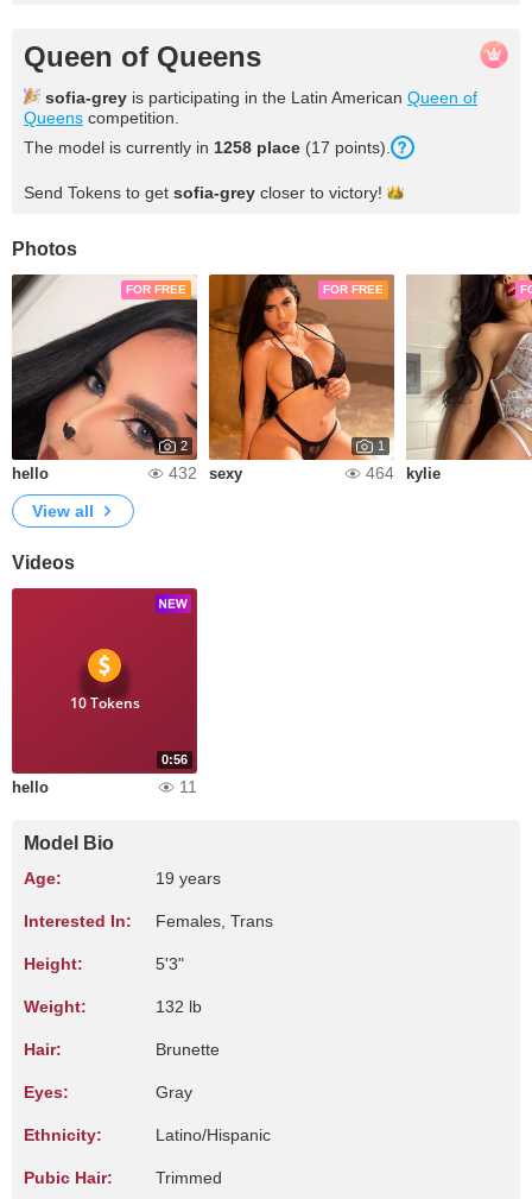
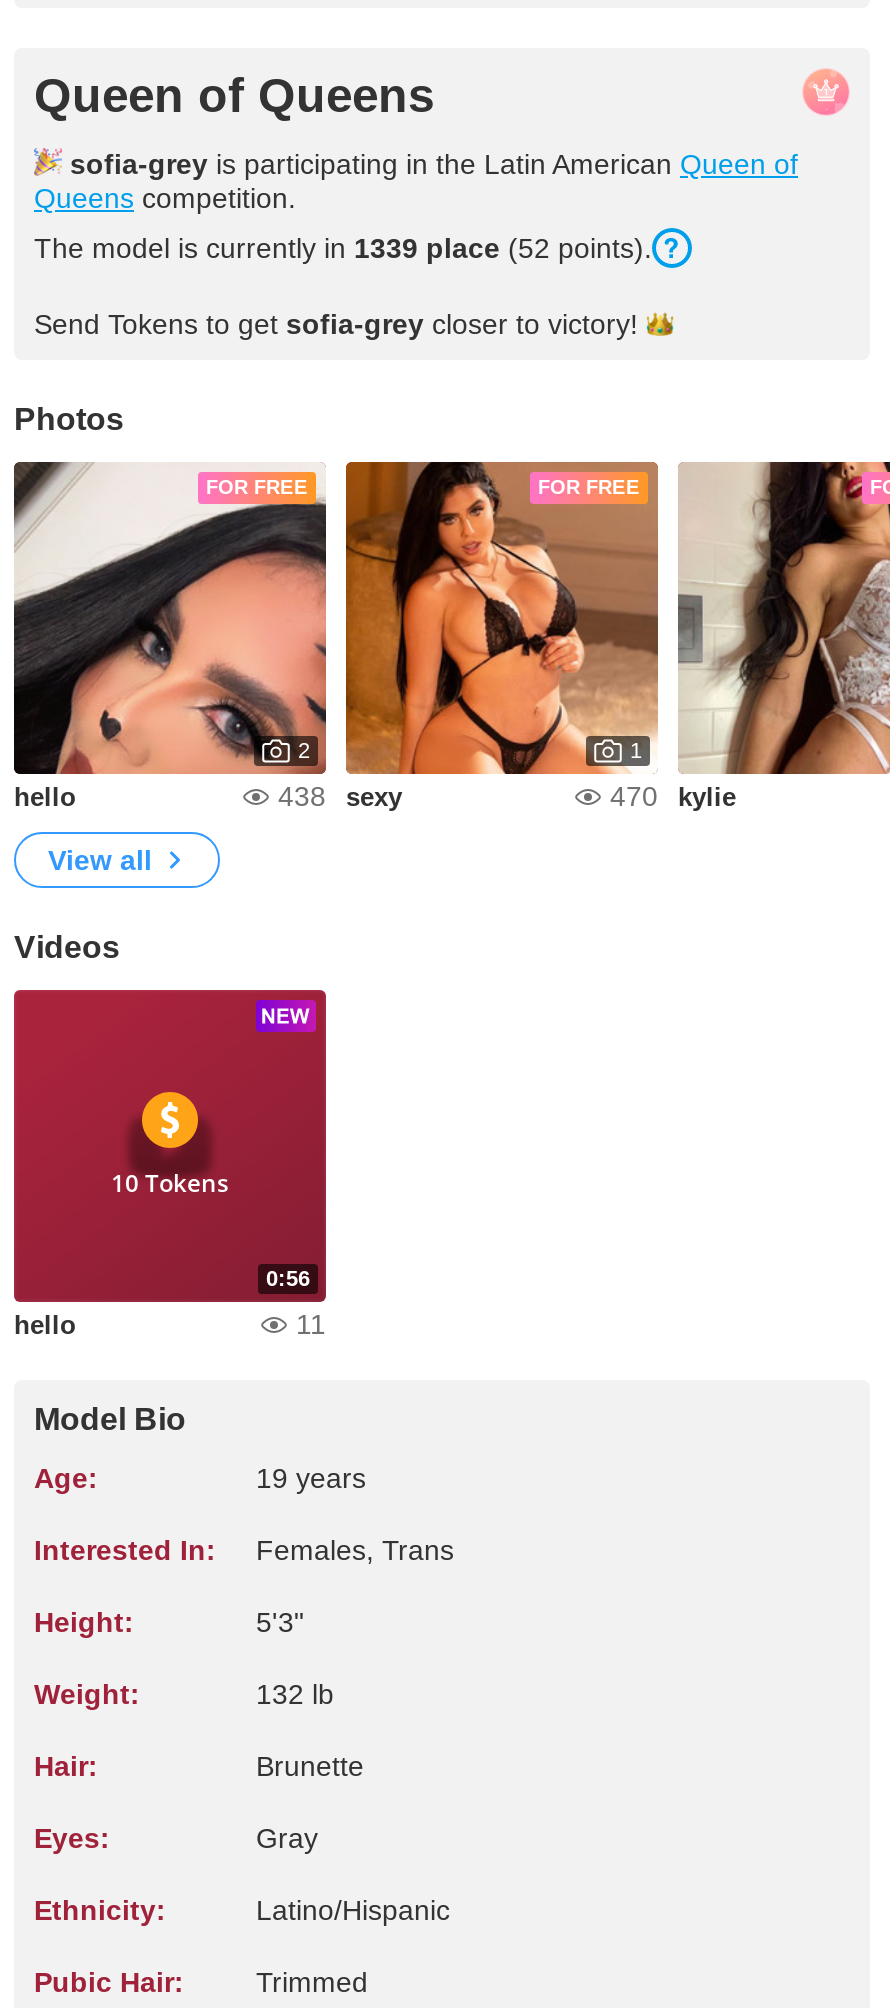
[24,138,391,157] The model is currently in 1258 place (17 points). -> [34,232,652,264] The model is currently in 1339 place (52 points).
[169,463,242,482] 432 sexy -> [278,780,402,812] 438 sexy
[366,463,441,482] 464 kylie -> [610,780,736,812] 470 kylie

